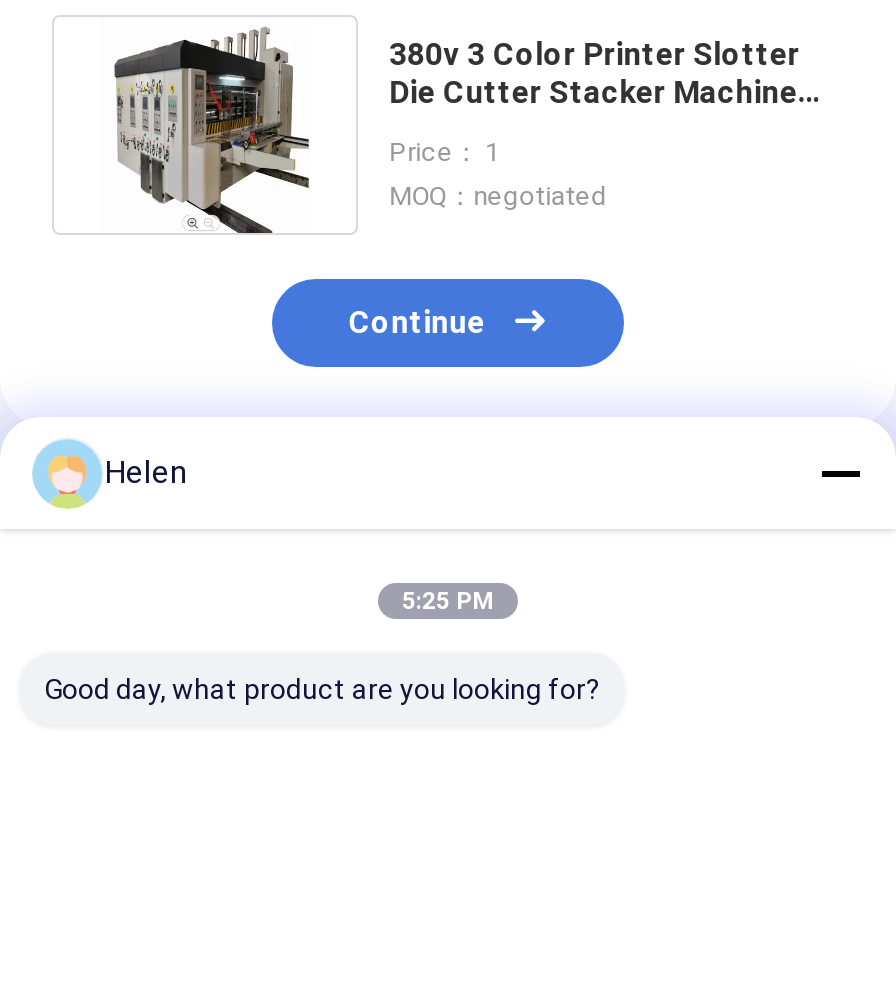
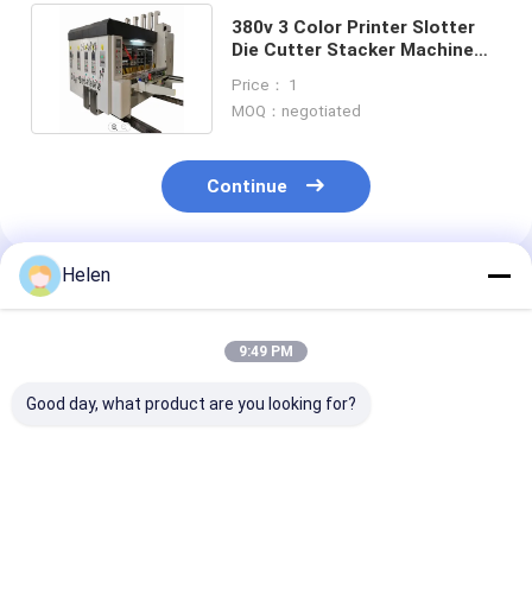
[402,587,494,615] 5:25 PM -> [239,343,293,360] 9:49 PM

